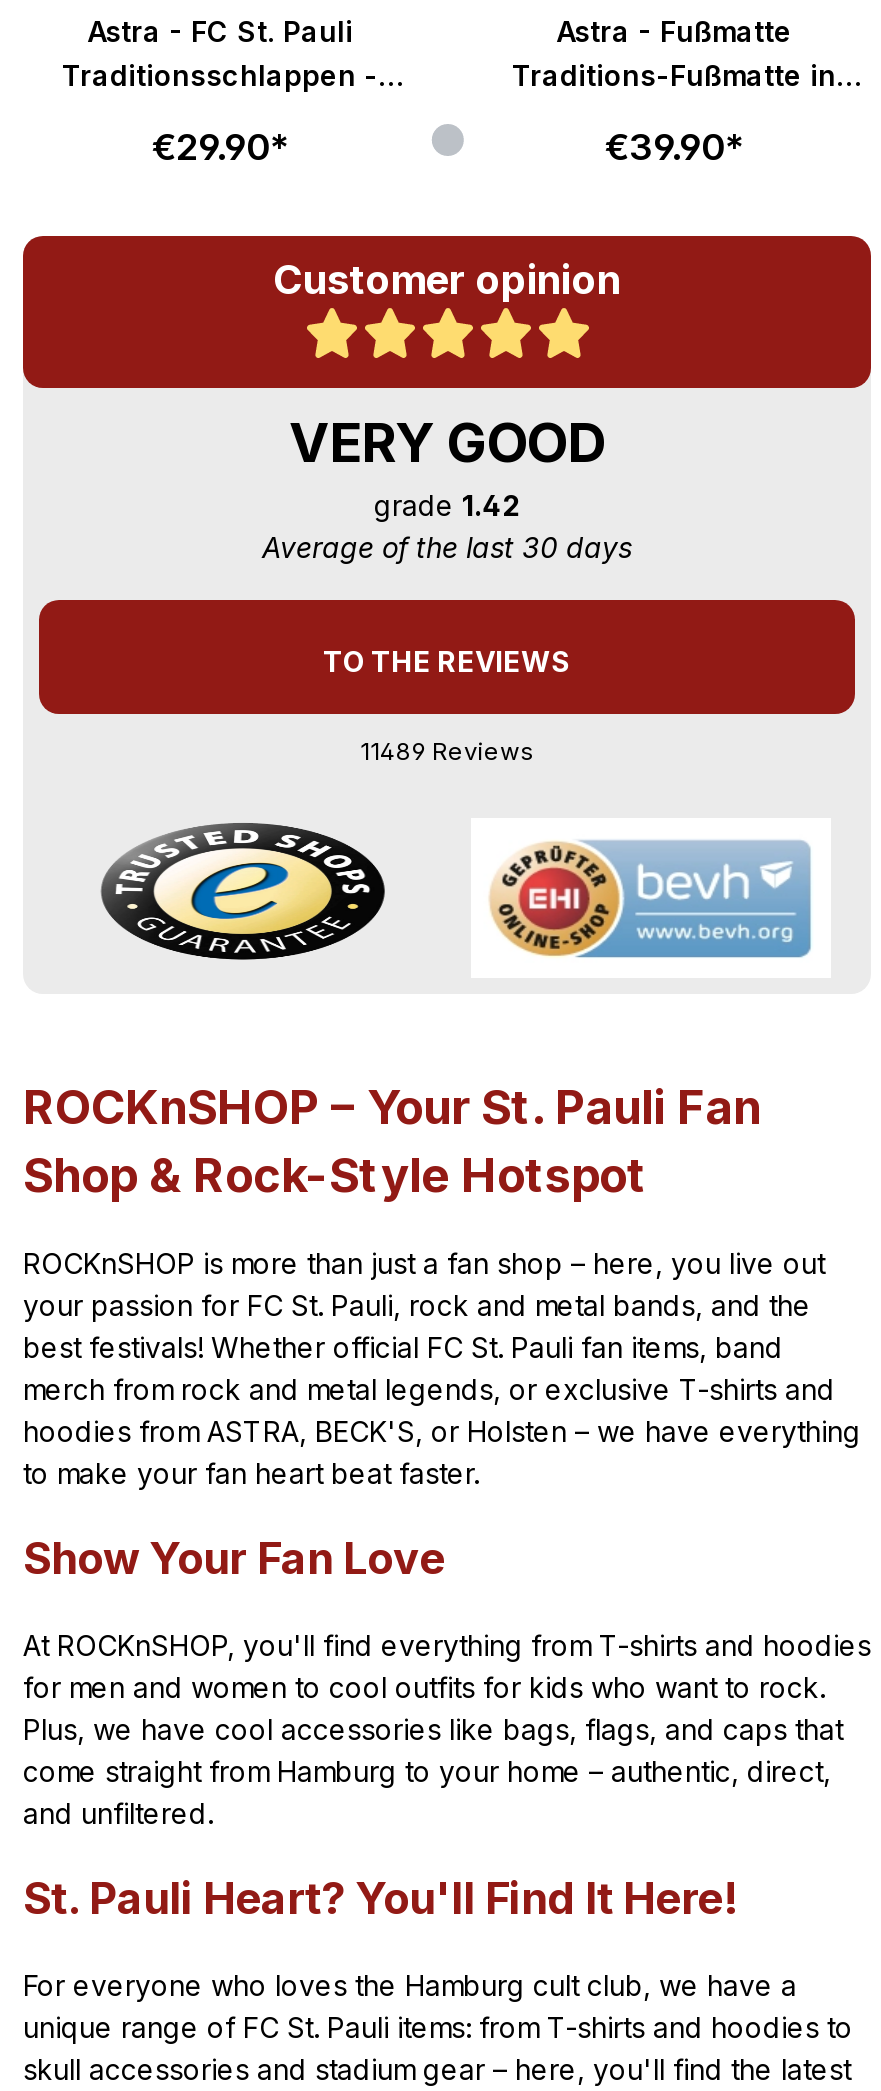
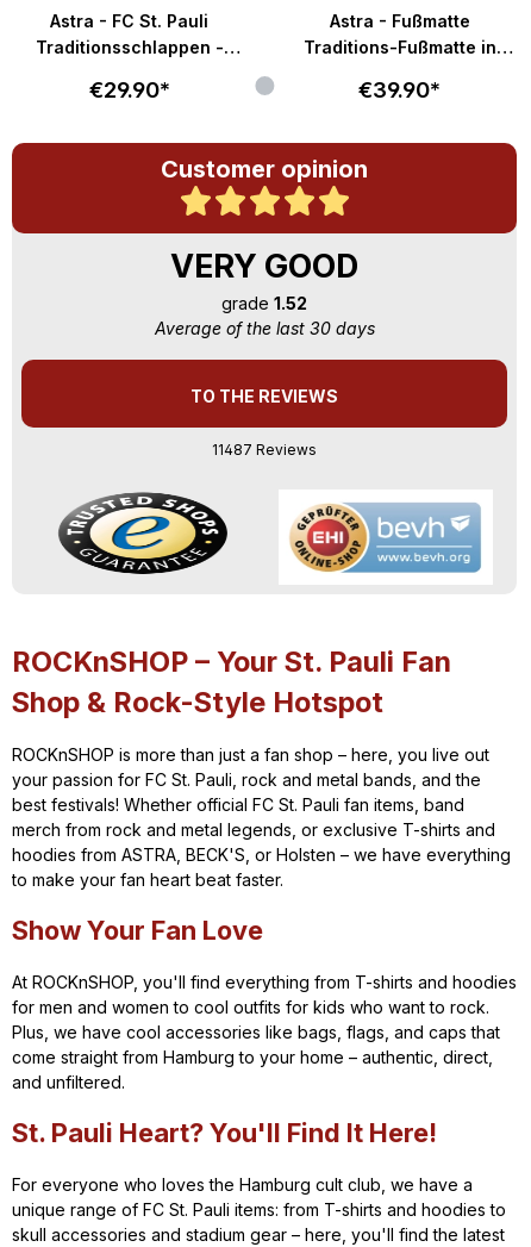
[374,489,520,523] grade 1.42 -> [221,293,307,313] grade 1.52
[360,737,534,767] 11489 Reviews -> [212,441,317,458] 11487 Reviews

